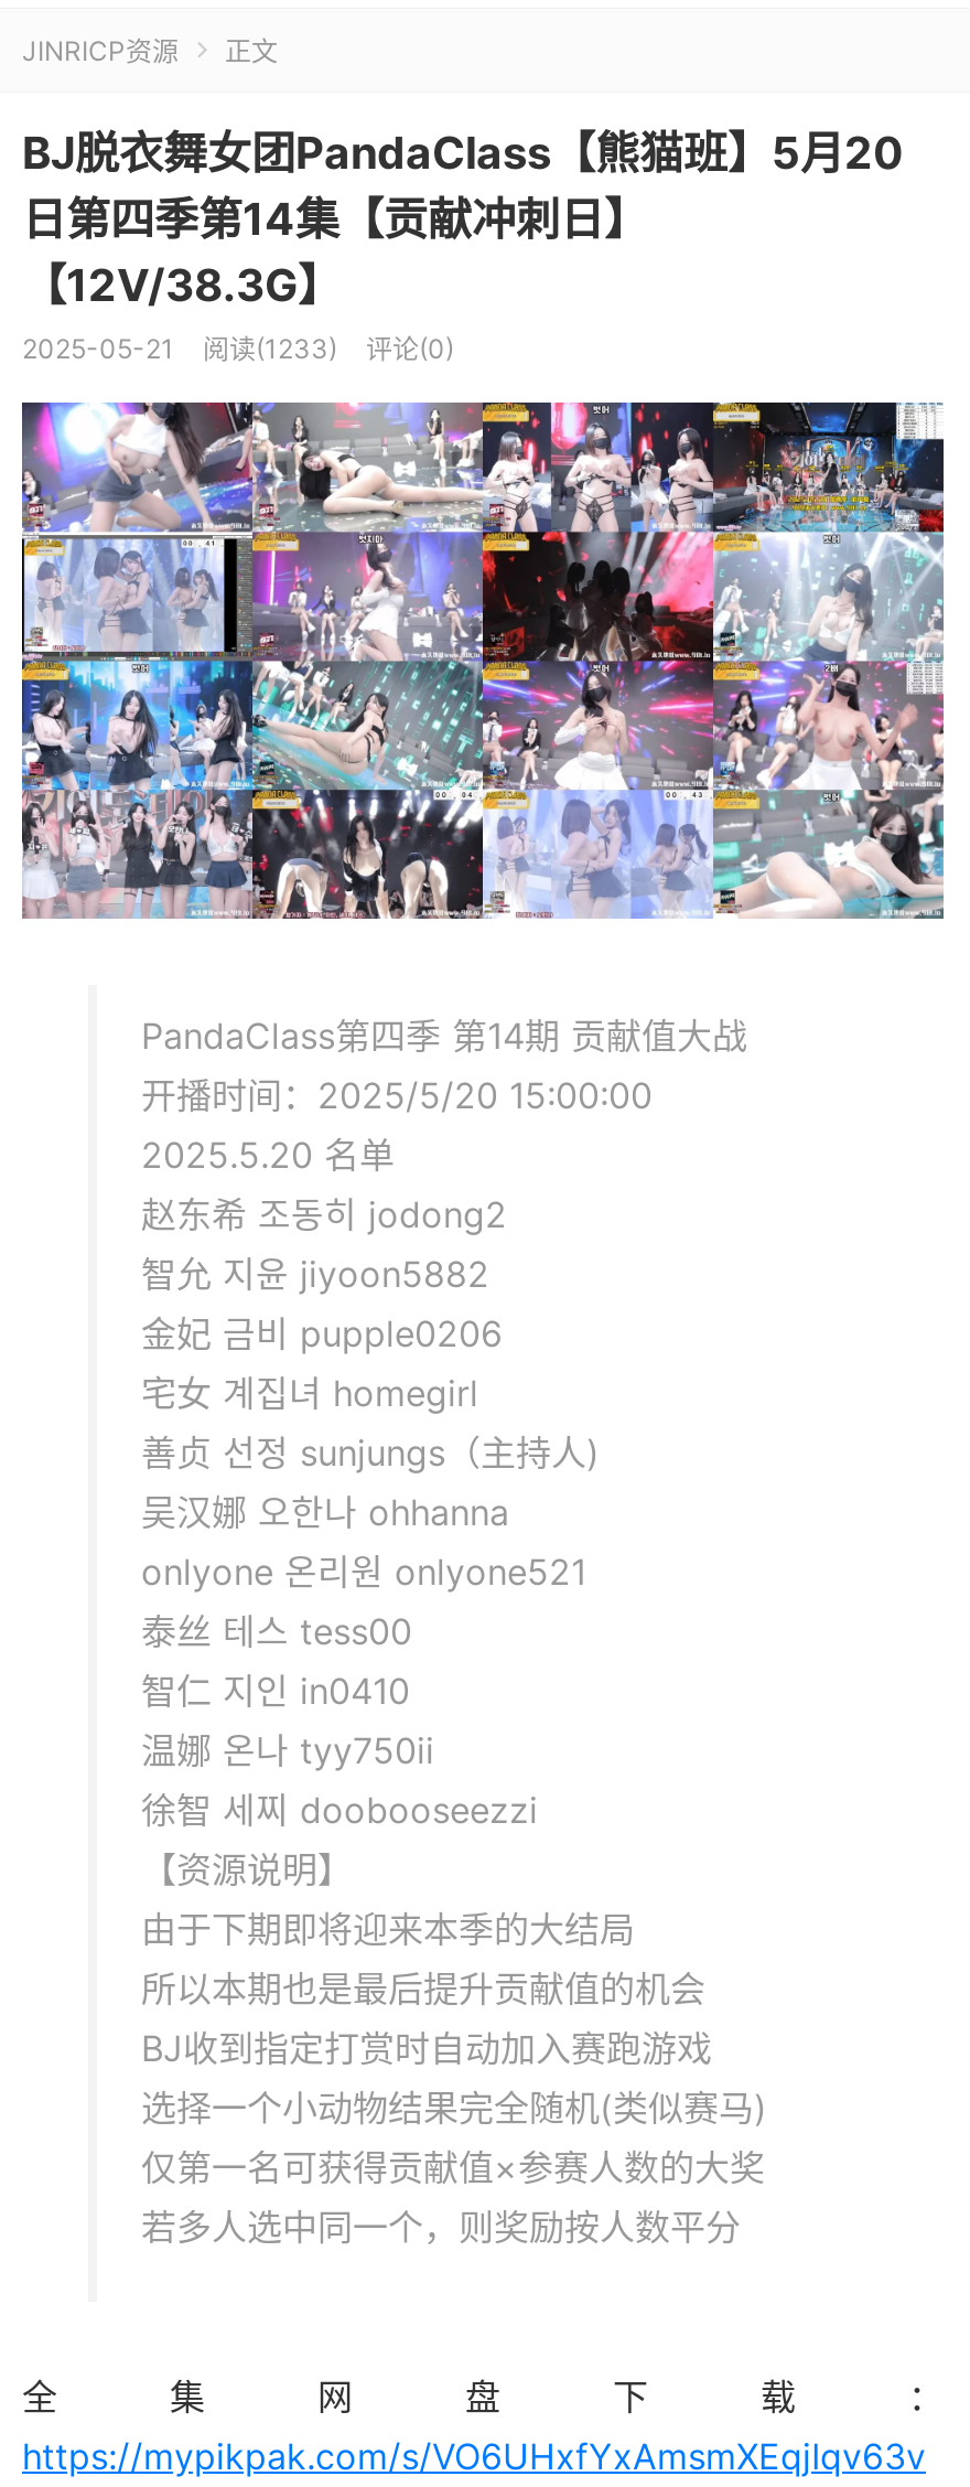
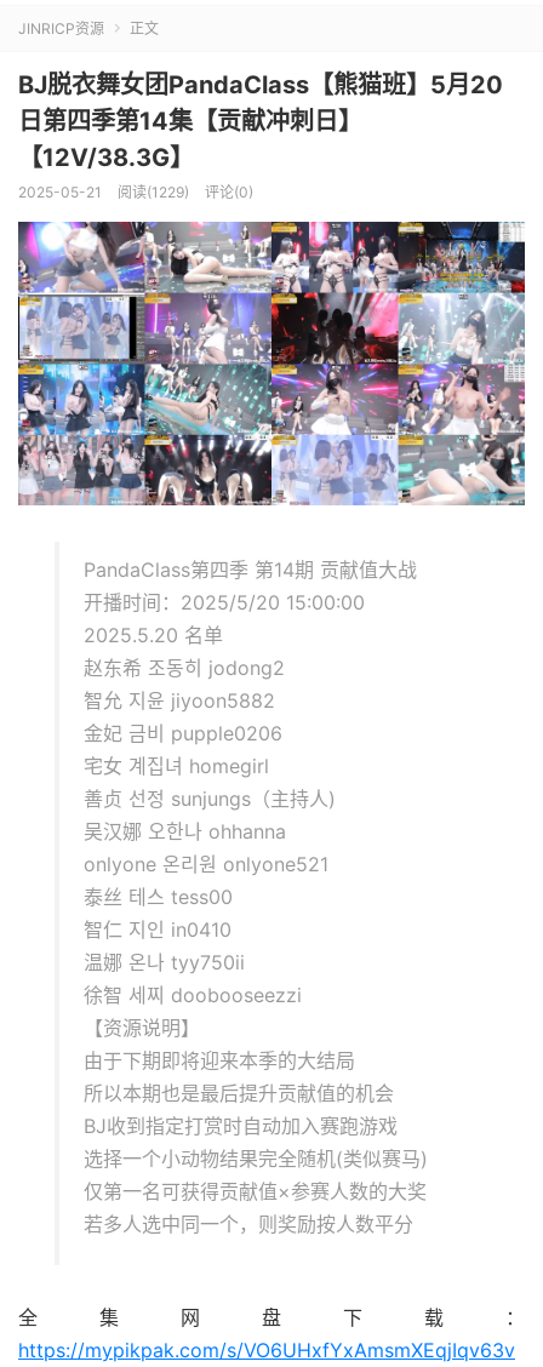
[22,332,454,365] 2025-05-21 阅读(1233) 评论(0) -> [18,183,253,201] 2025-05-21 阅读(1229) 评论(0)

